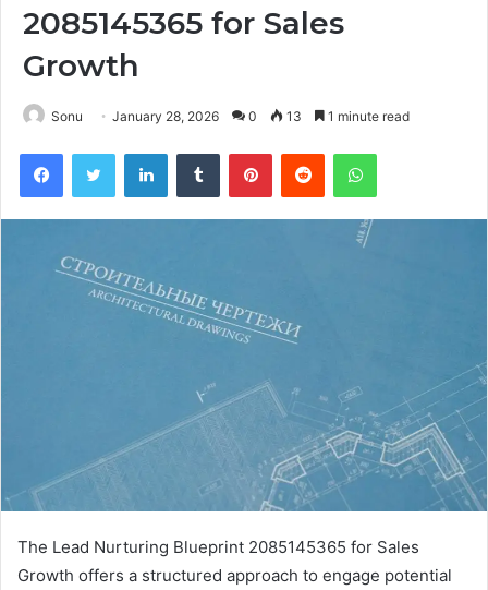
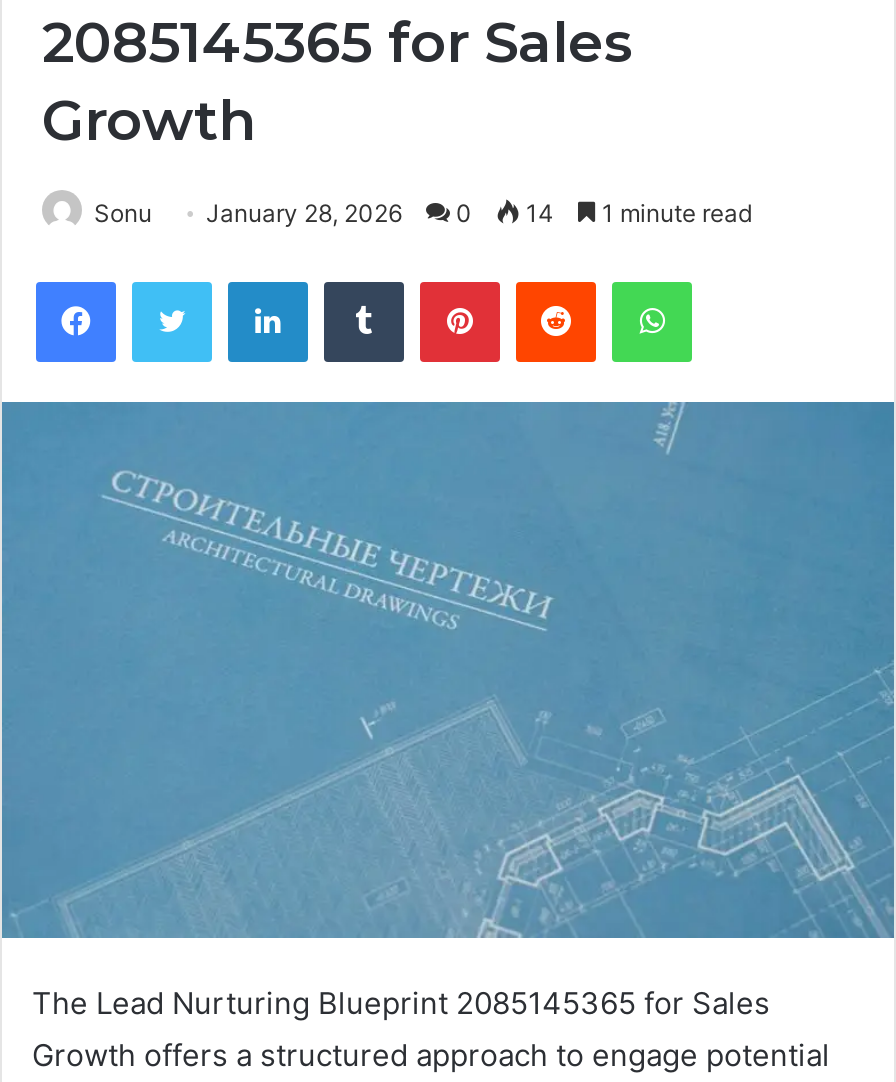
[51,107,410,124] Sonu January 28, 2026 0 13 1 minute read -> [94,197,752,227] Sonu January 28, 2026 0 14 1 minute read

